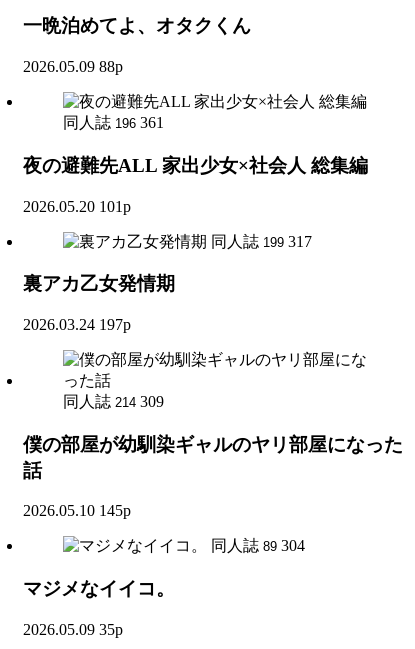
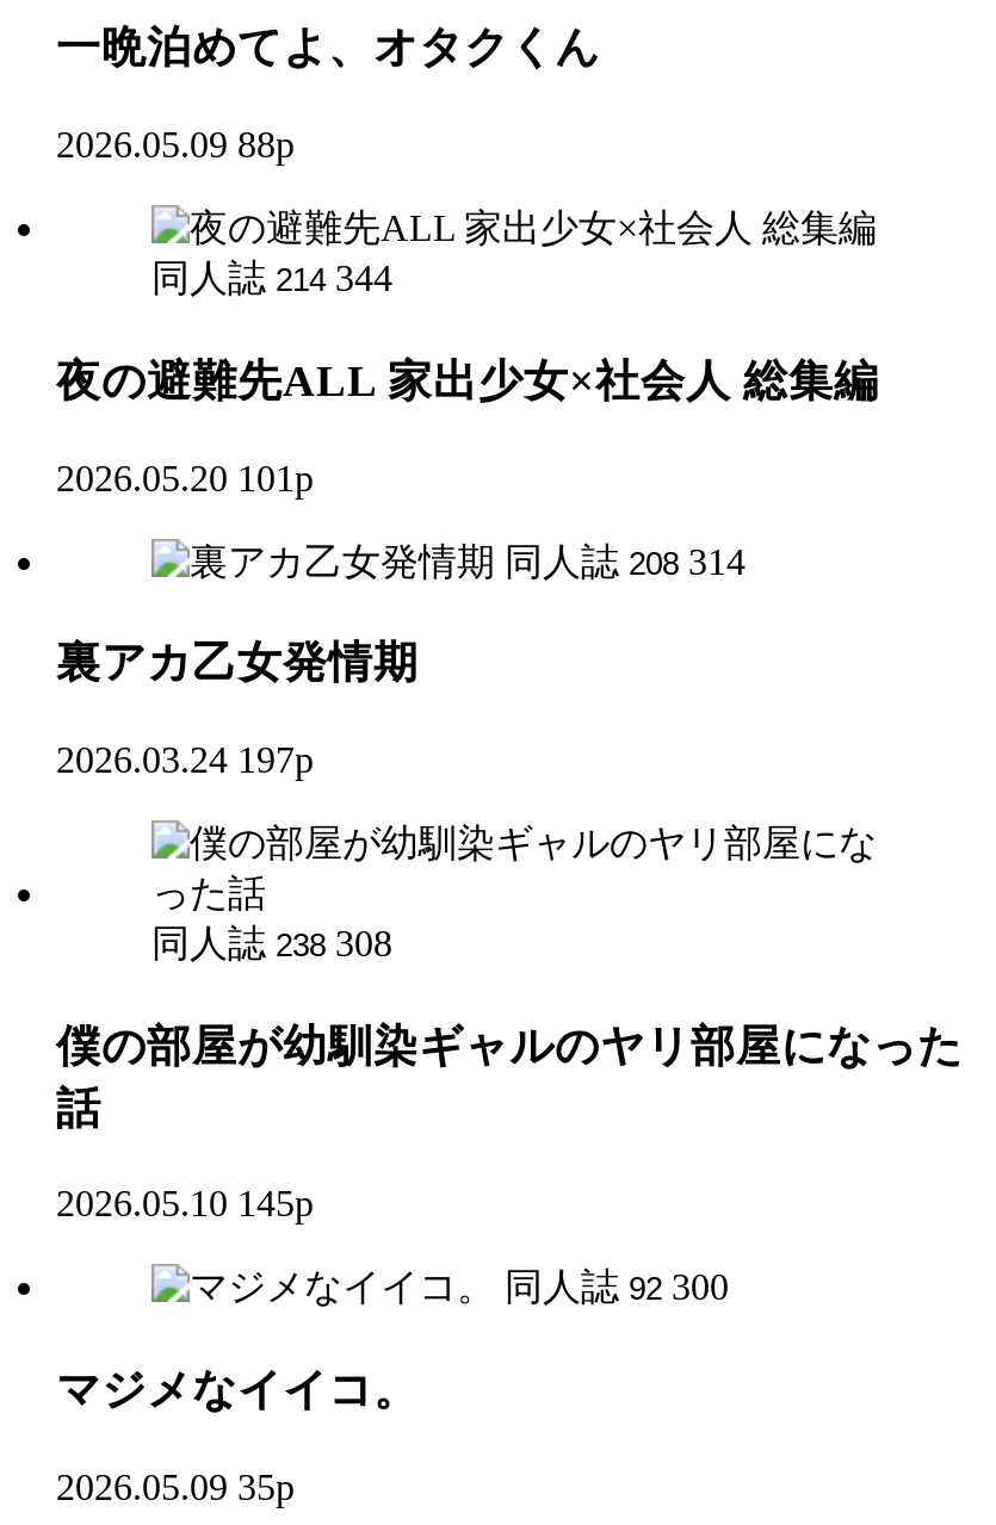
[63,114,164,131] 同人誌 196 361 -> [151,258,392,298] 同人誌 214 344
[211,232,312,249] 同人誌 199 317 -> [505,540,746,581] 同人誌 208 314
[63,393,164,410] 同人誌 214 309 -> [151,923,392,963] 同人誌 238 308
[211,537,305,554] 同人誌 89 304 -> [505,1267,729,1308] 同人誌 92 300

